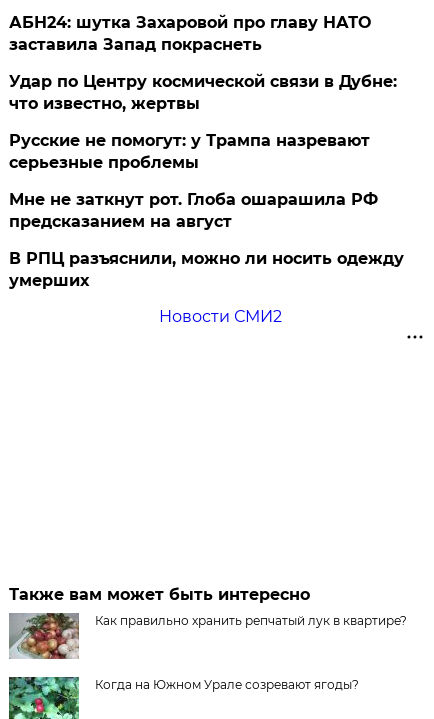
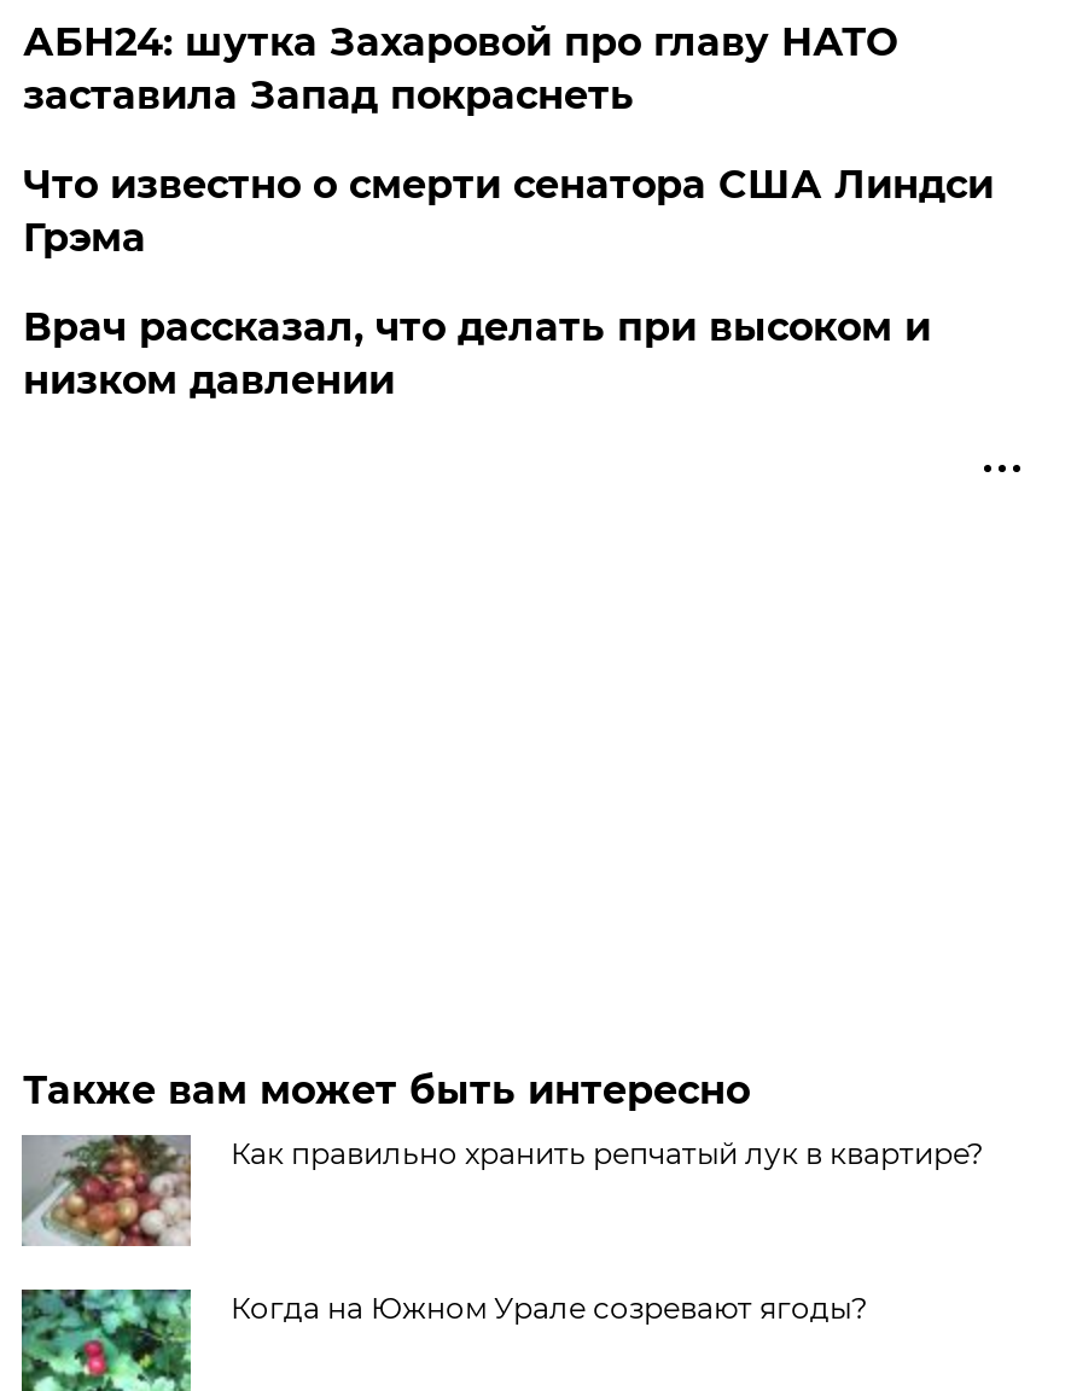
[9,72,404,326] Удар по Центру космической связи в Дубне: | что известно, жертвы | Русские не помогут: у Трампа назревают | серьезные проблемы | Мне не заткнут рот. Глоба ошарашила РФ | предсказанием на август | В РПЦ разъяснили, можно ли носить одежду | умерших | Новости СМИ2 -> [23,162,993,403] Что известно о смерти сенатора США Линдси | Грэма | Врач рассказал, что делать при высоком и | низком давлении

